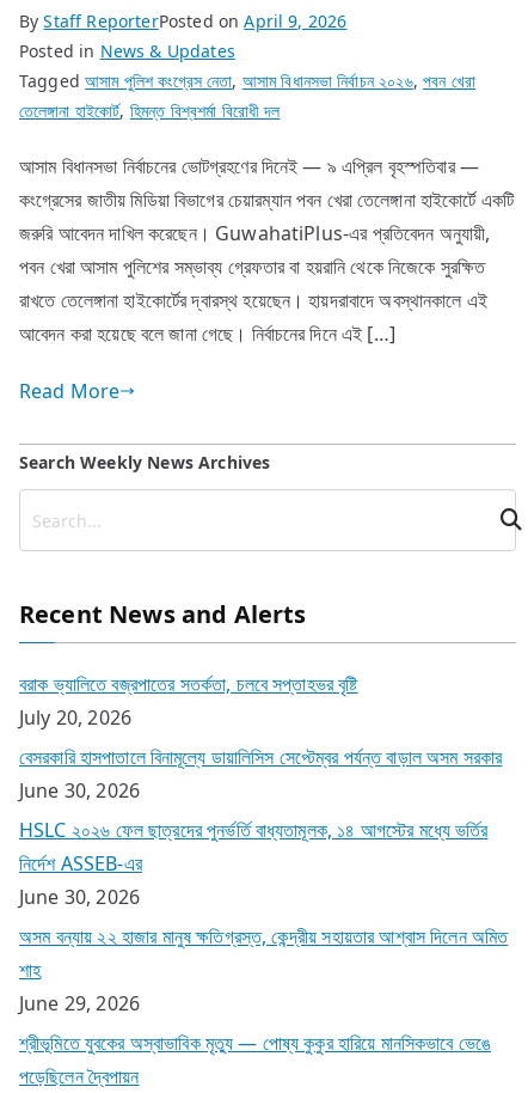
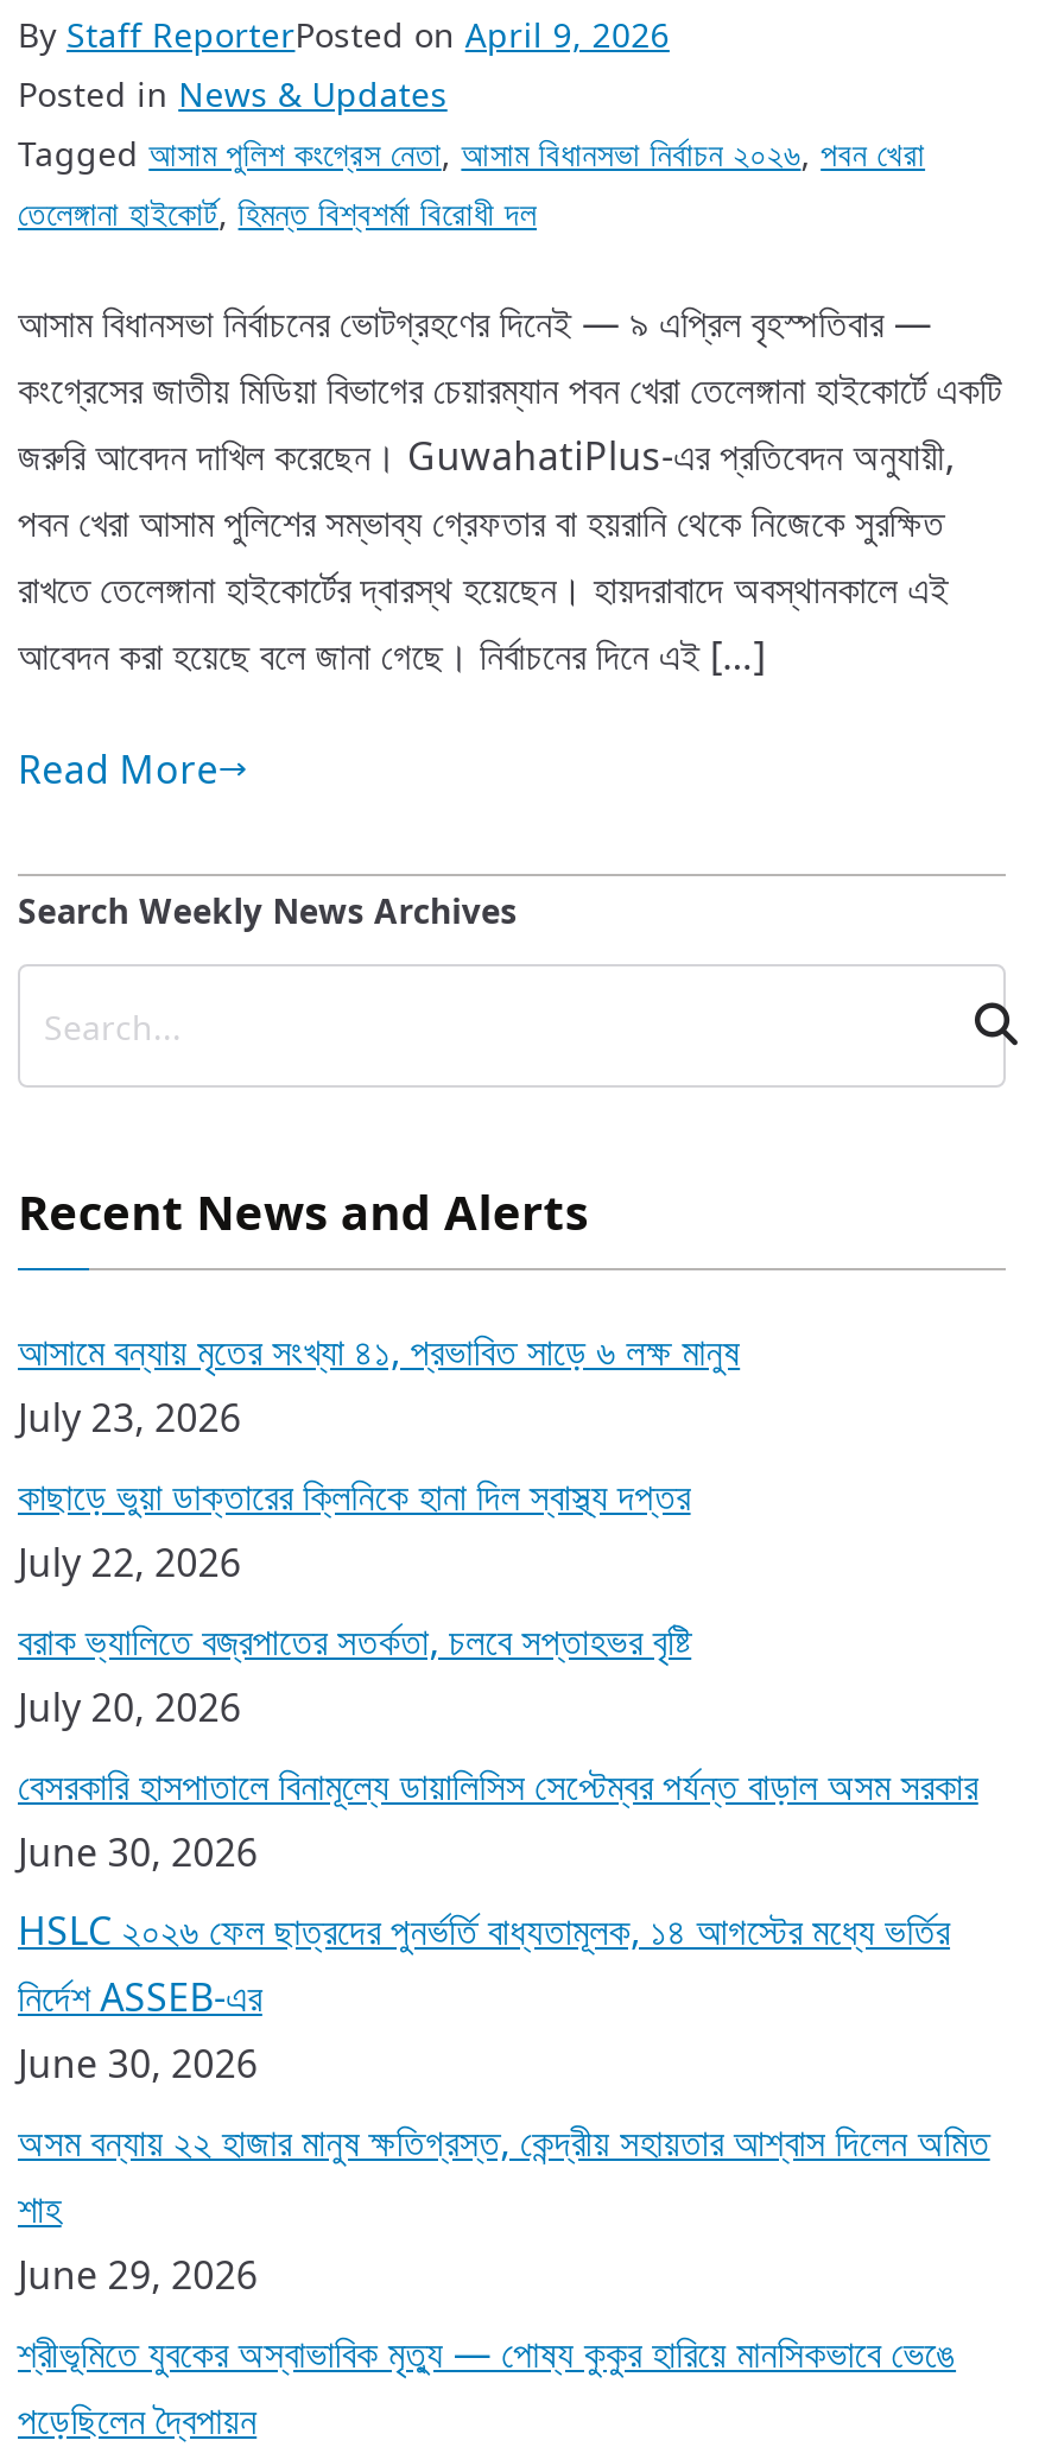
none -> [18,1325,740,1589] আসামে বন্যায় মৃতের সংখ্যা ৪১, প্রভাবিত সাড়ে ৬ লক্ষ মানুষ | July 23, 2026 | কাছাড়ে ভুয়া ডাক্তারের ক্লিনিকে হানা দিল স্বাস্থ্য দপ্তর | July 22, 2026

